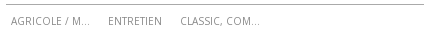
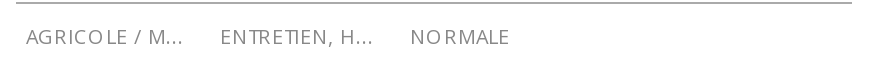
[108,14,260,28] ENTRETIEN | CLASSIC, COM... -> [220,22,510,50] ENTRETIEN, H... | NORMALE

